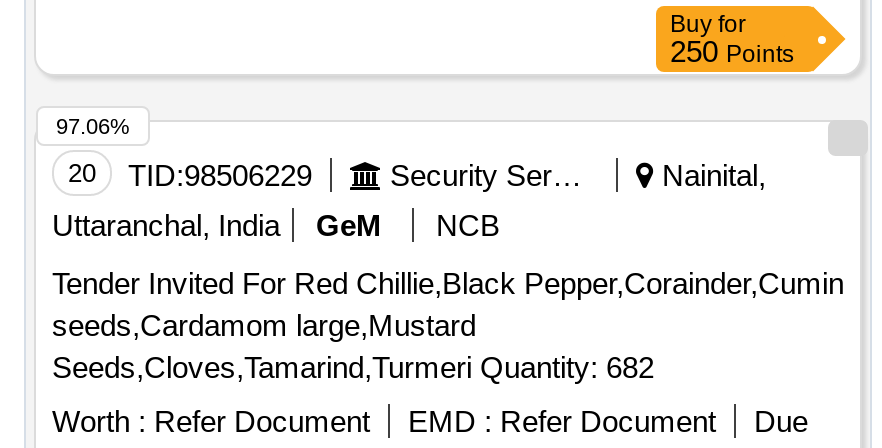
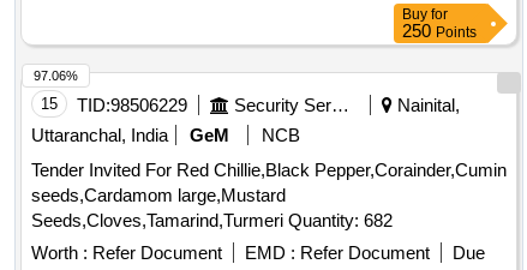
[68,158,312,192] 20 TID:98506229 -> [41,95,187,115] 15 TID:98506229

